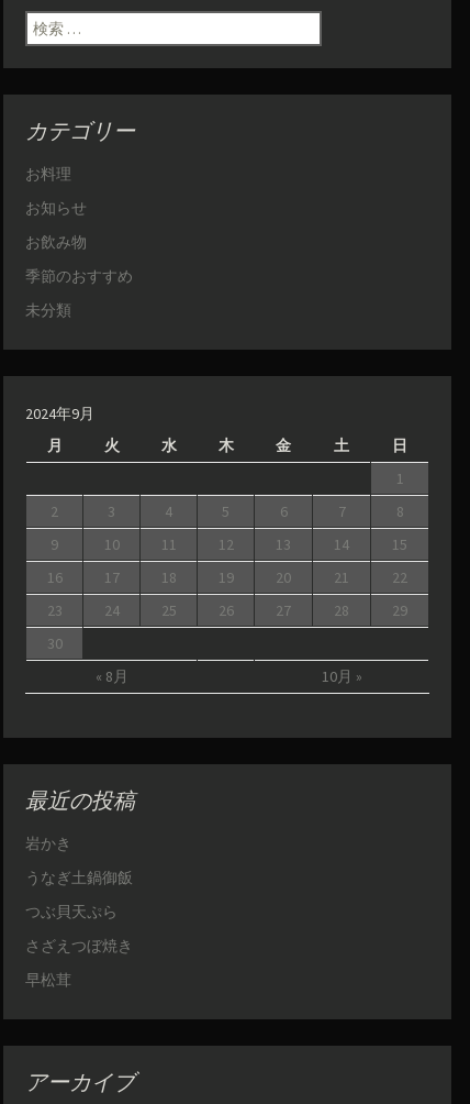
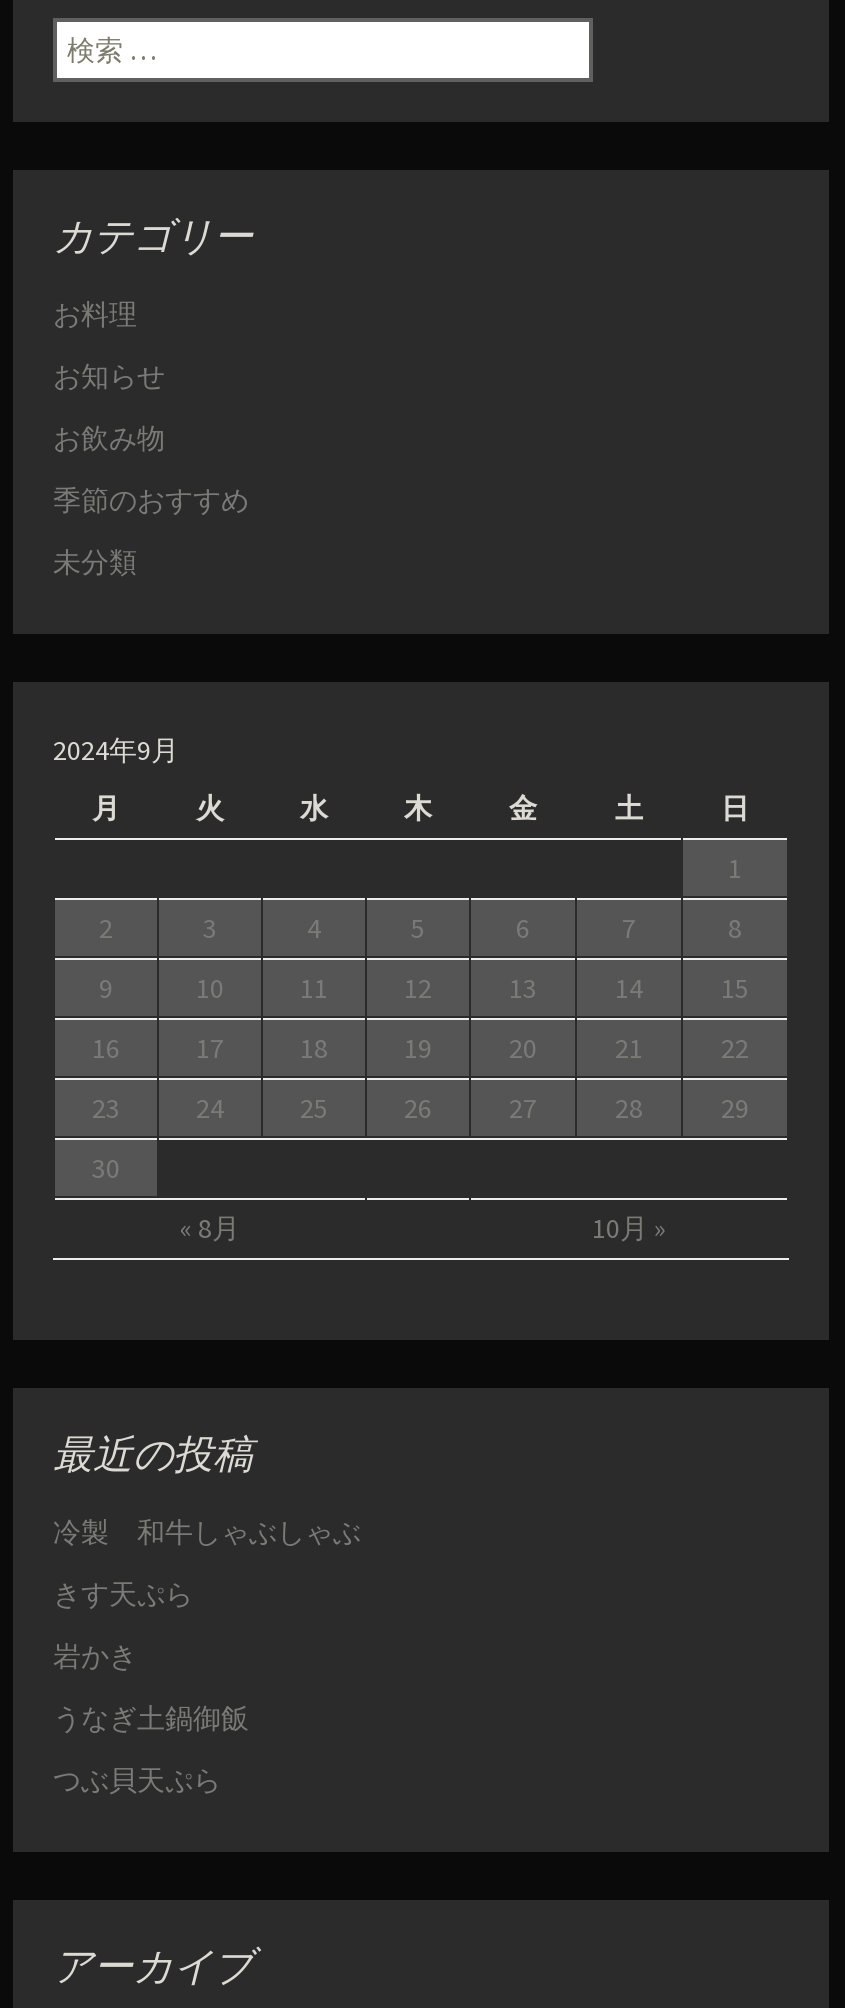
none -> [53,1515,361,1613] 冷製 和牛しゃぶしゃぶ | きす天ぷら
moved [25,833,133,887] -> [53,1639,249,1737]: 岩かき | うなぎ土鍋御飯
[25,935,133,989] さざえつぼ焼き | 早松茸 -> none

